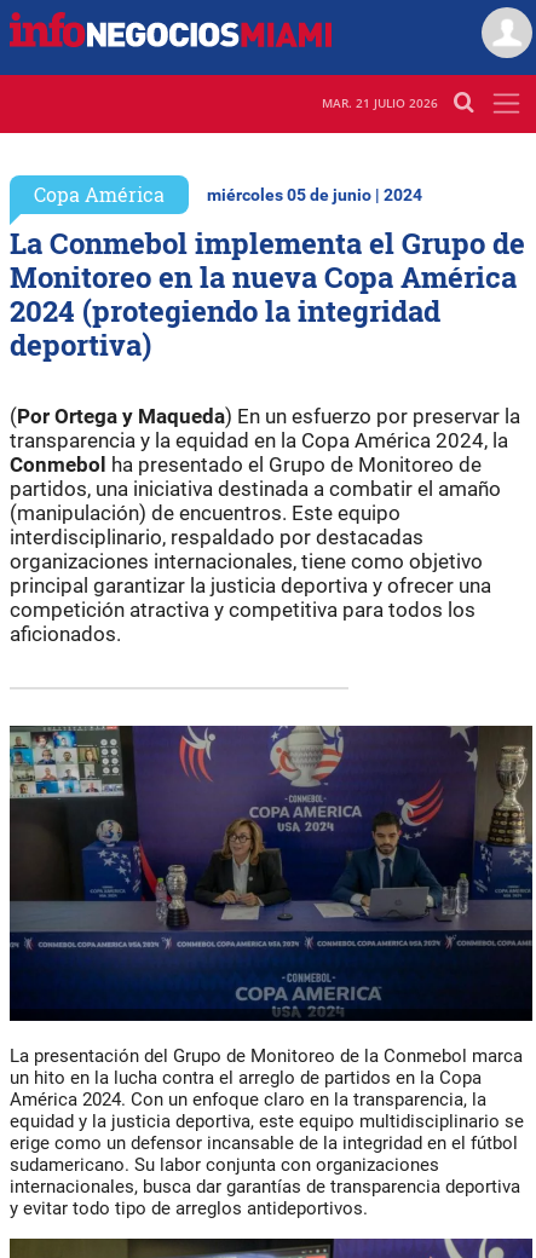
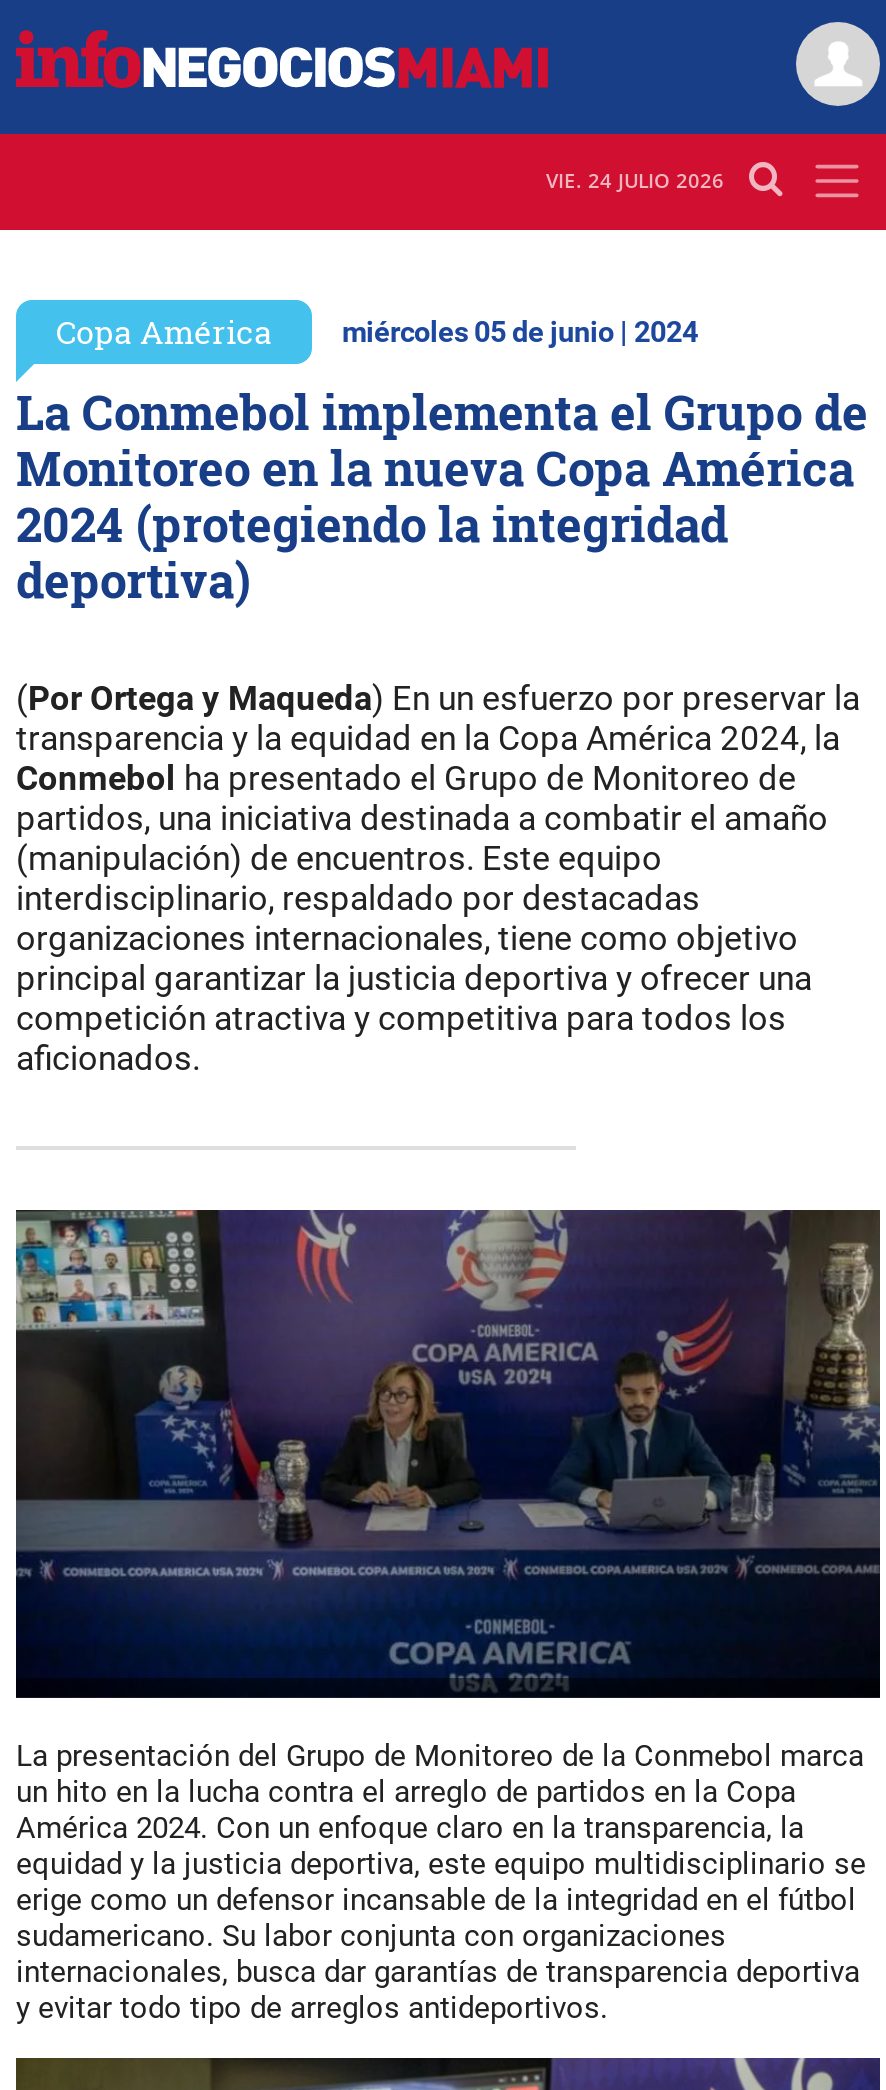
[322,95,438,112] MAR. 21 JULIO 2026 -> [546,167,724,195] VIE. 24 JULIO 2026

